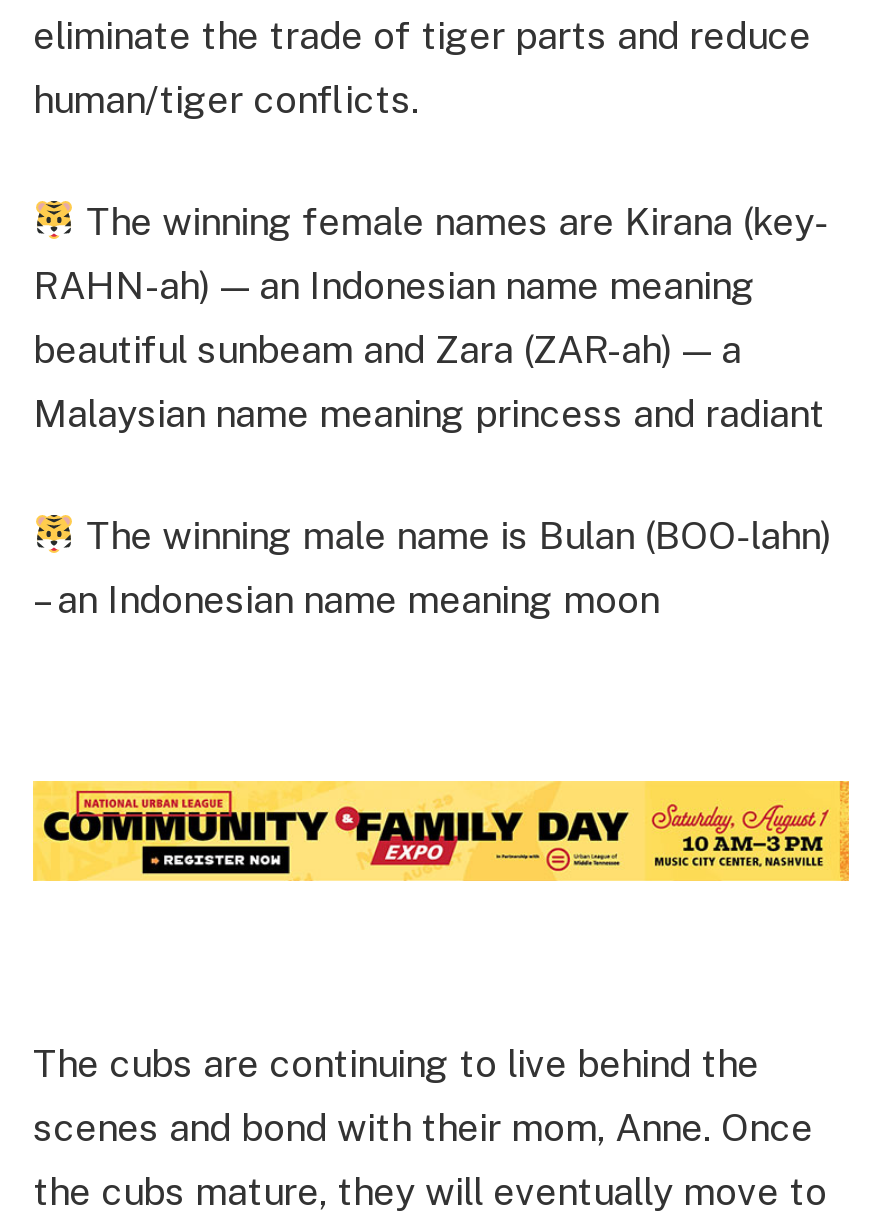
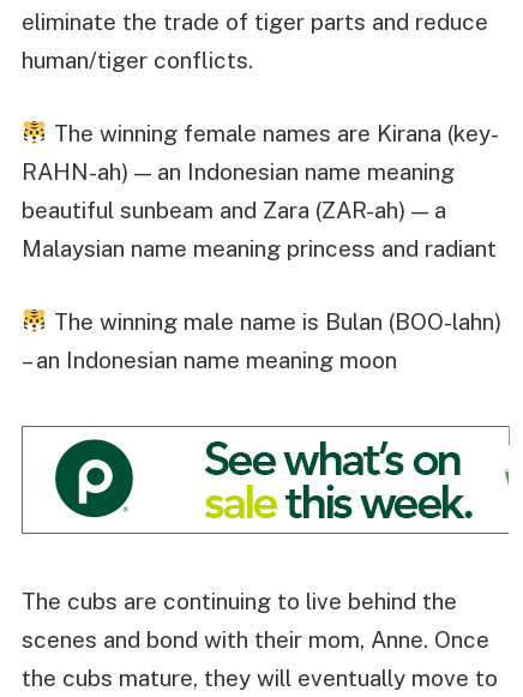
[31,771,851,889] [image] -> [20,425,511,535] [image]

